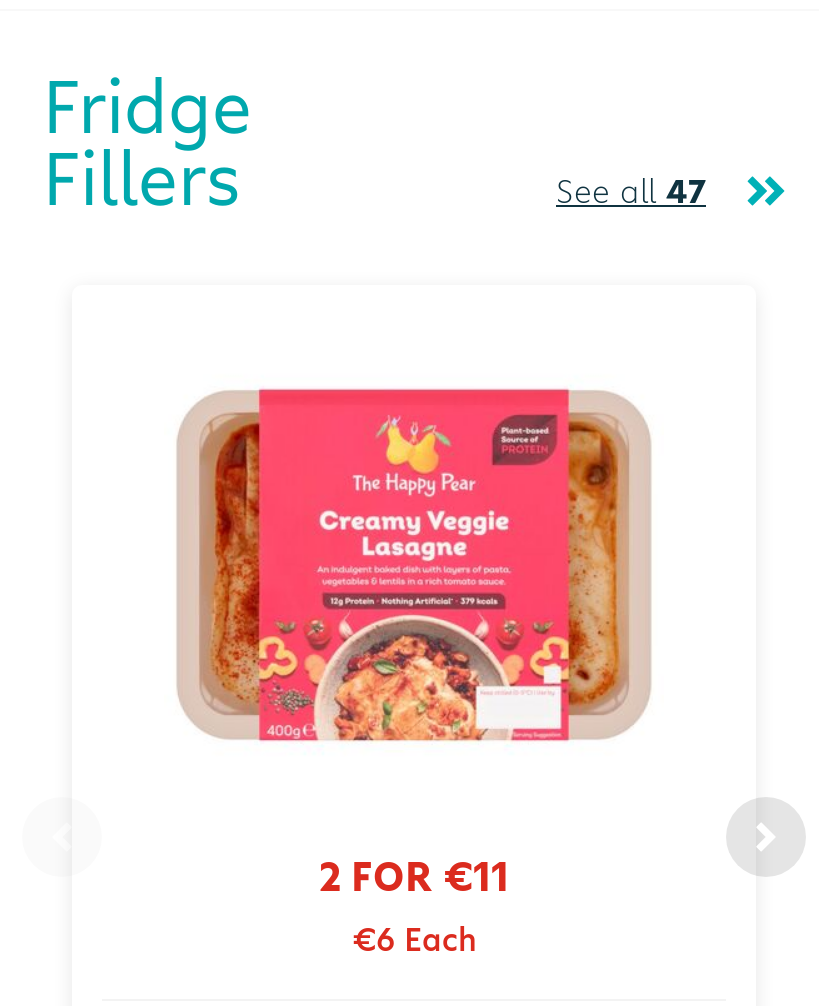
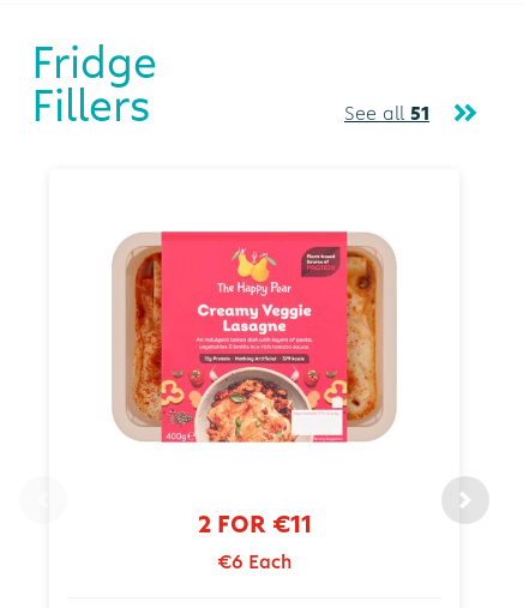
[556,169,706,213] See all 47 -> [344,100,429,126] See all 51

